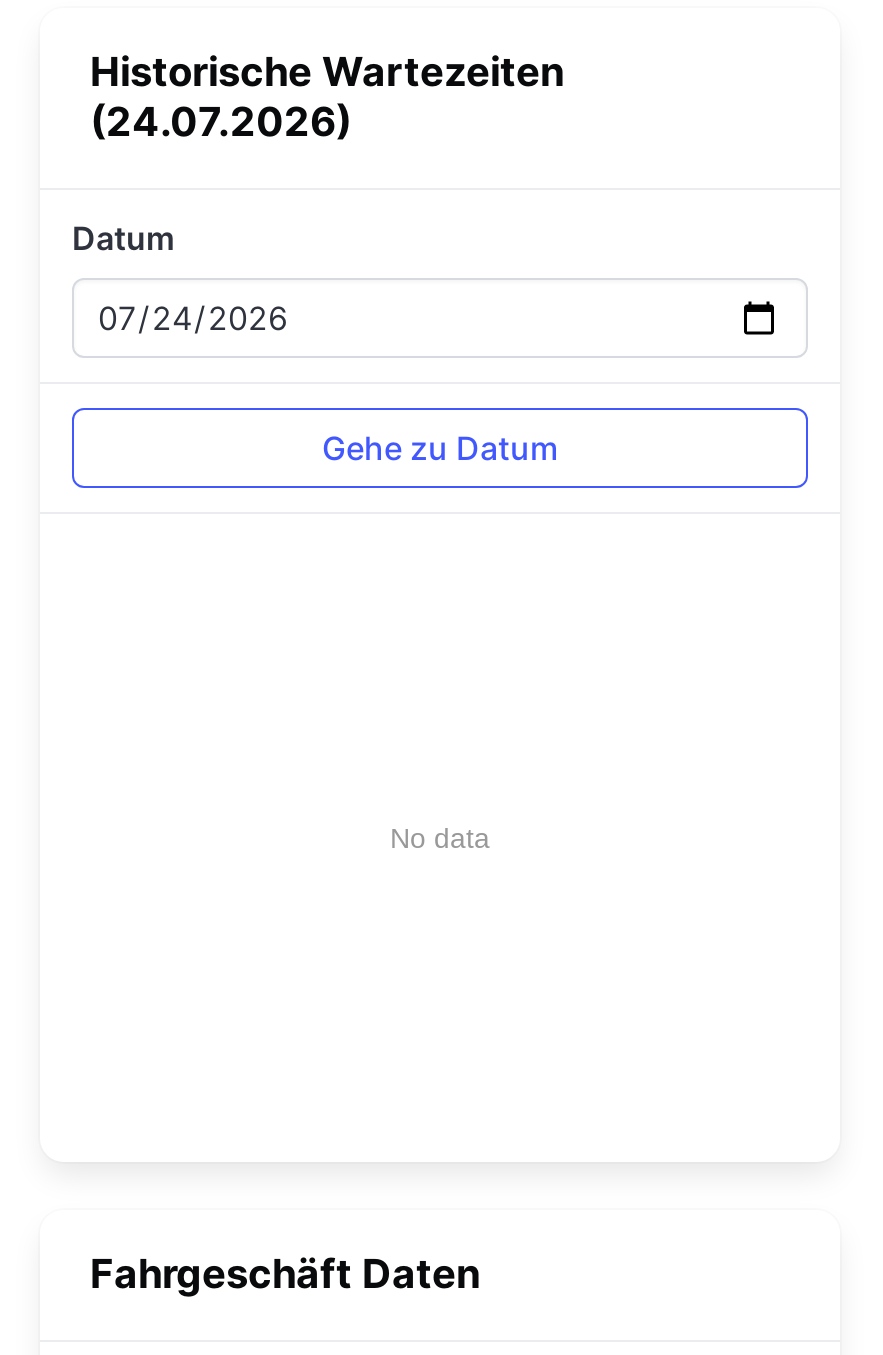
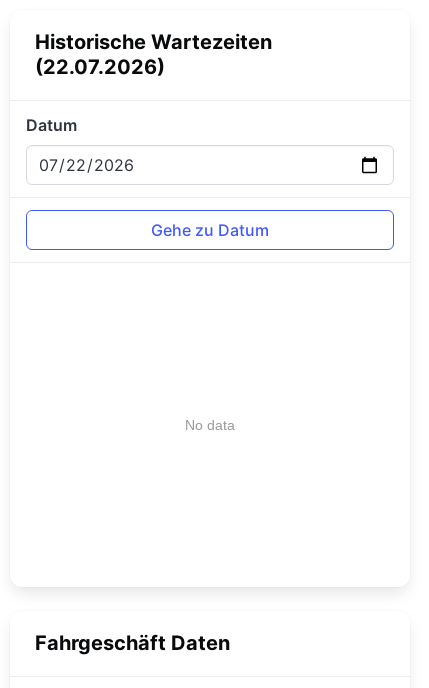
[90,98,352,146] (24.07.2026) -> [35,55,165,79] (22.07.2026)

